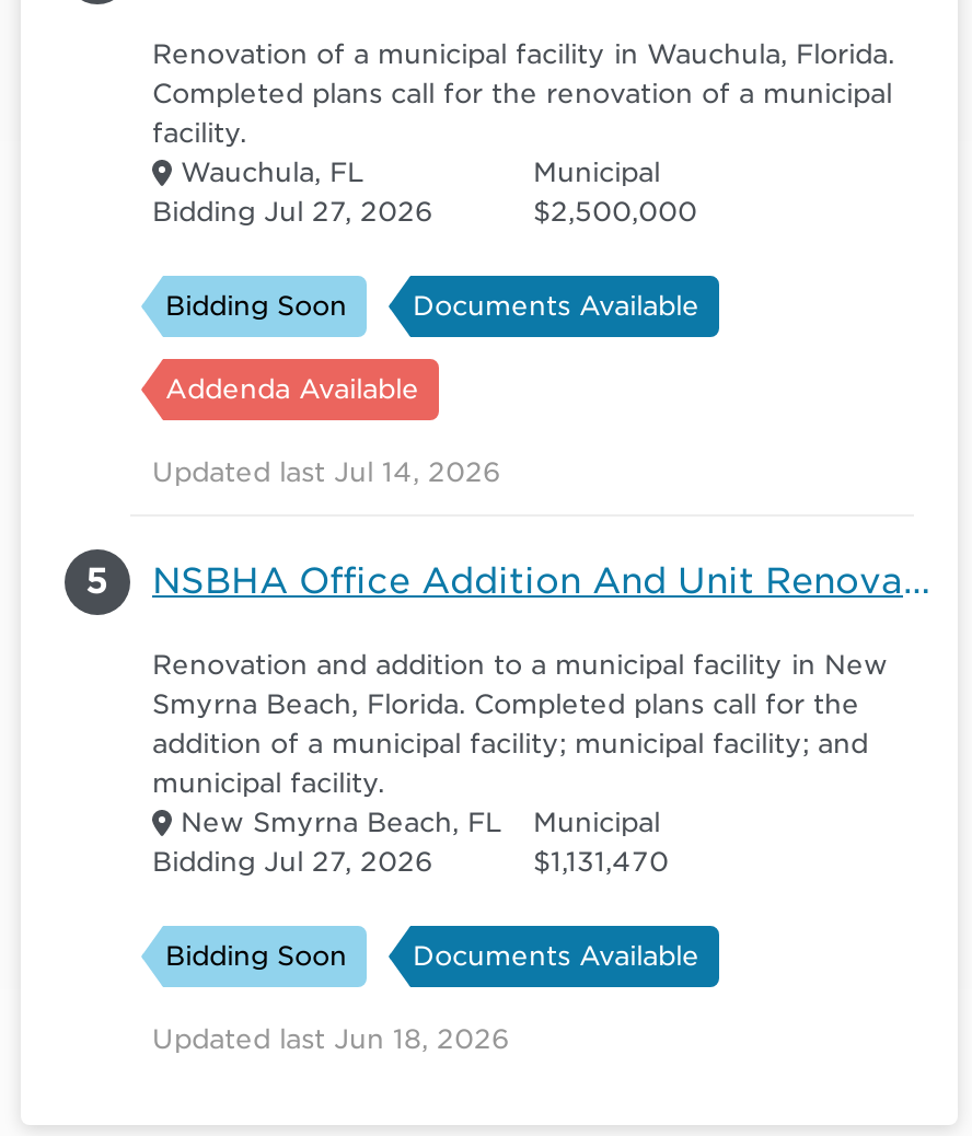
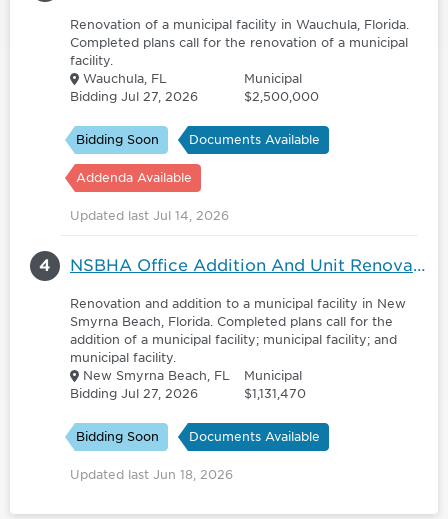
[85,559,109,601] 5 -> [39,255,51,274] 4

